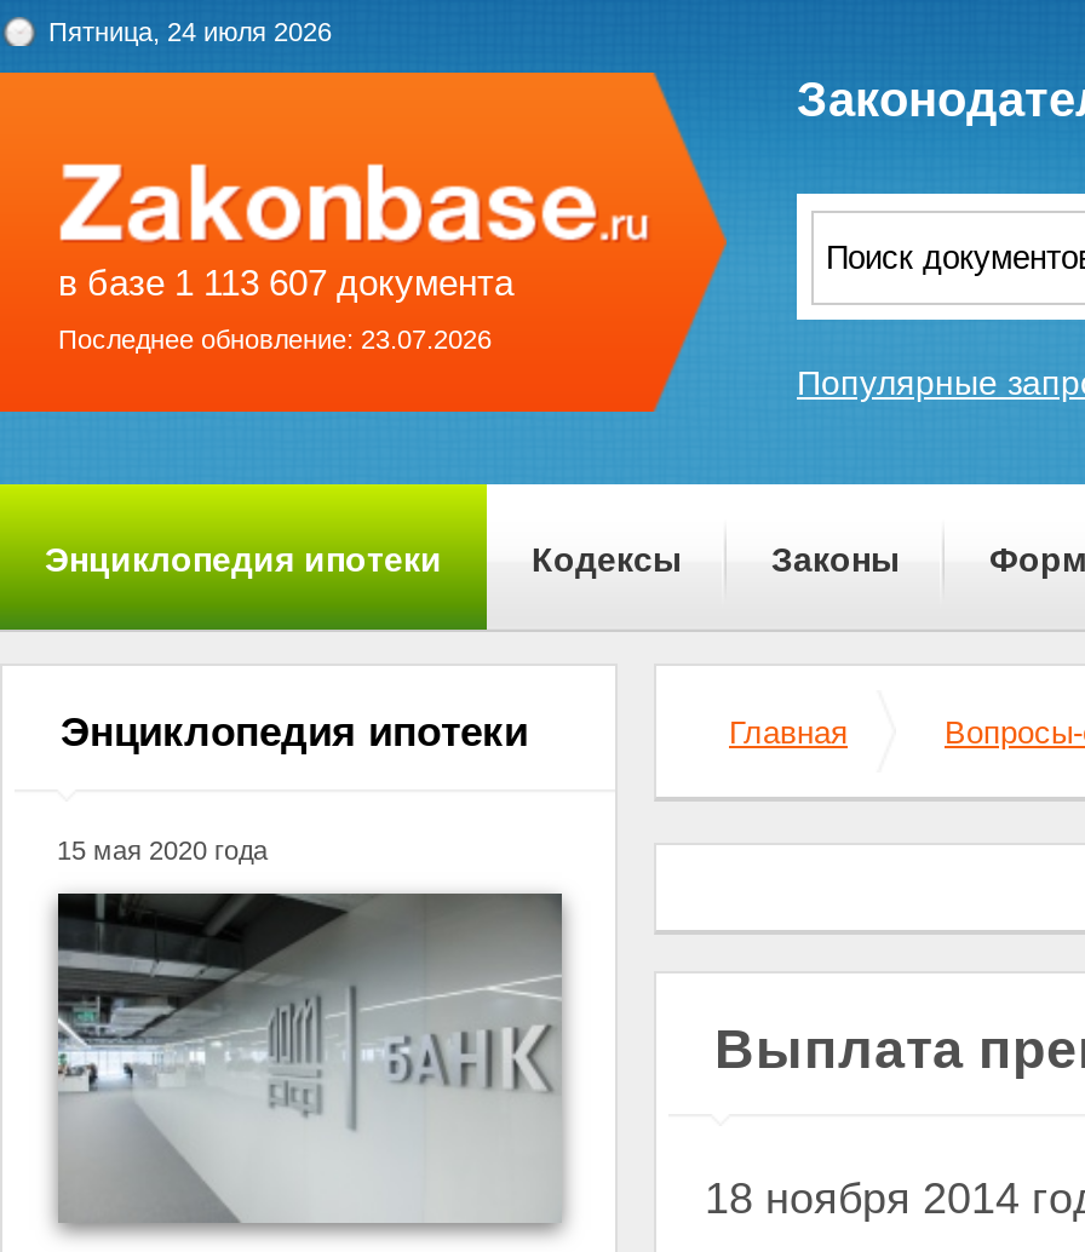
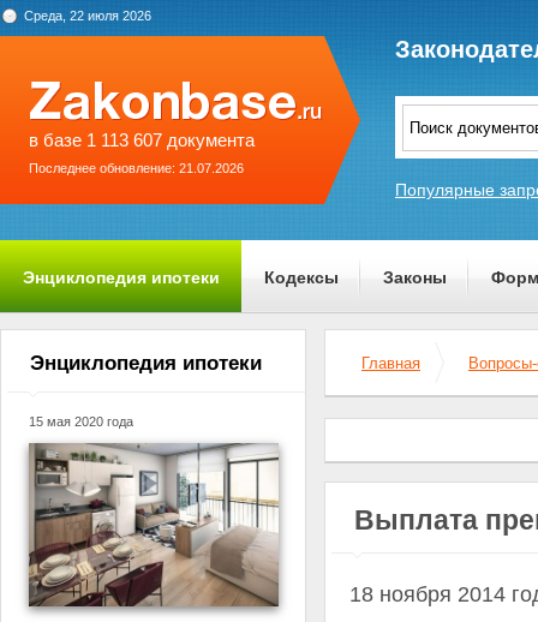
[48,17,332,46] Пятница, 24 июля 2026 -> [24,8,151,23] Среда, 22 июля 2026
[58,325,492,354] Последнее обновление: 23.07.2026 -> [29,161,244,175] Последнее обновление: 21.07.2026
[58,894,564,1223] [image] -> [29,443,279,608] [image]

